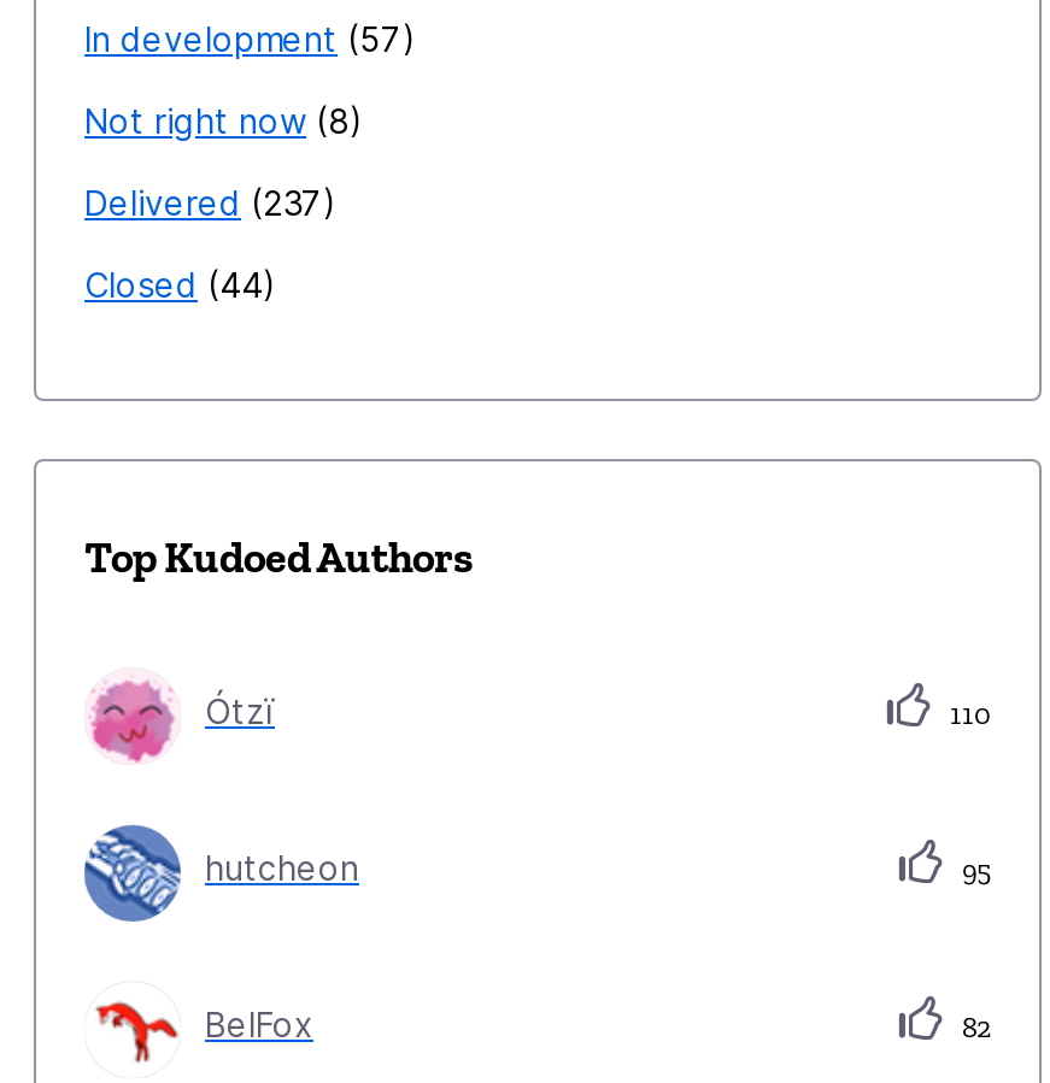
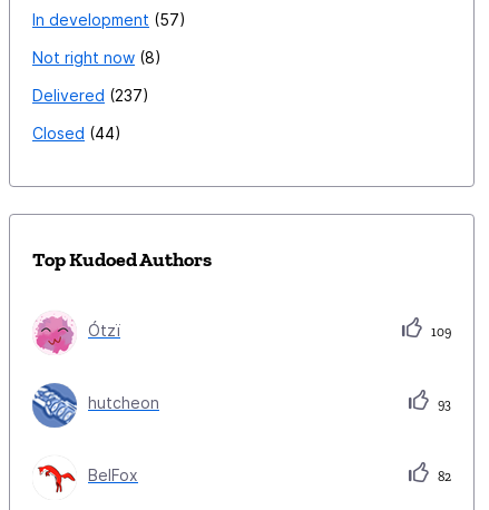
[943,698,991,732] 110 -> [428,324,451,340] 109
[955,855,991,888] 95 -> [434,397,451,412] 93

